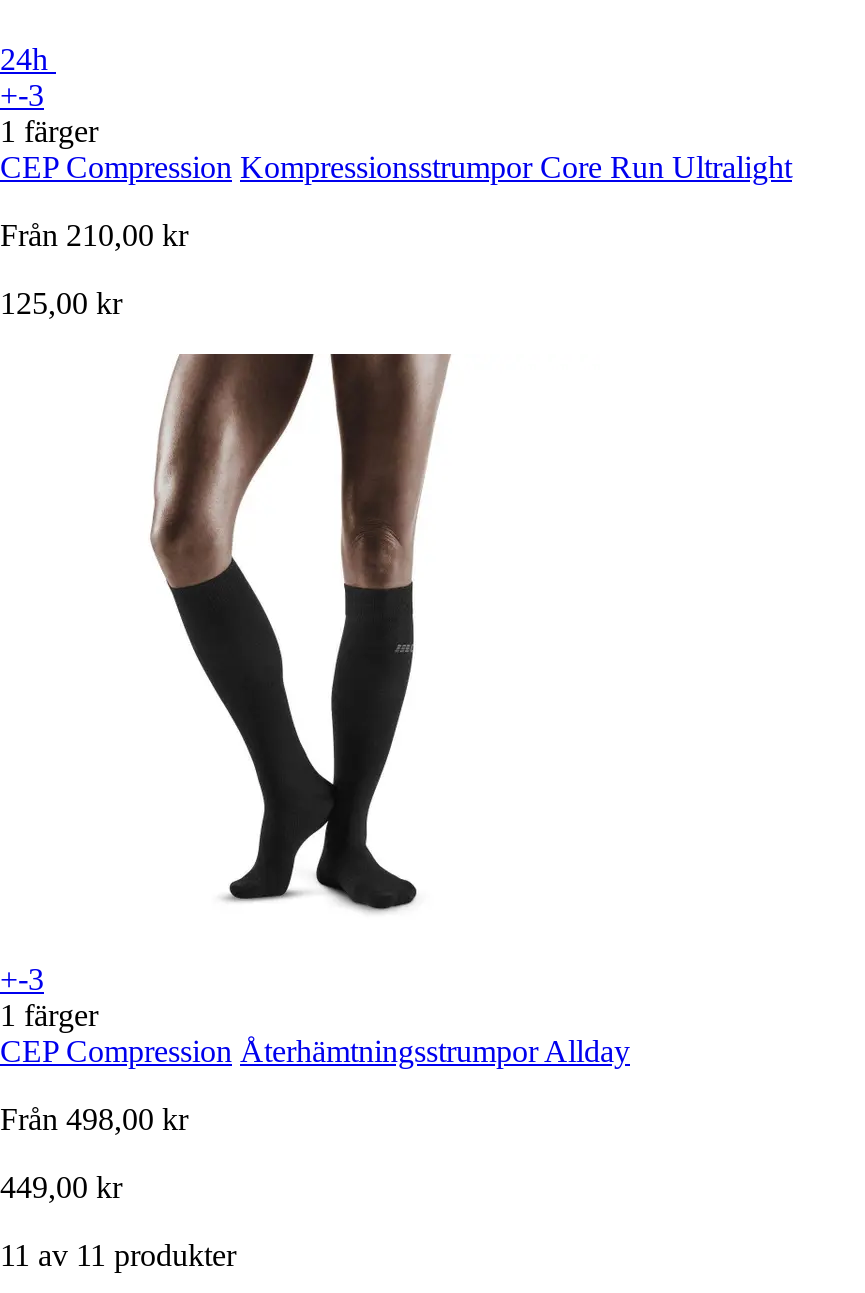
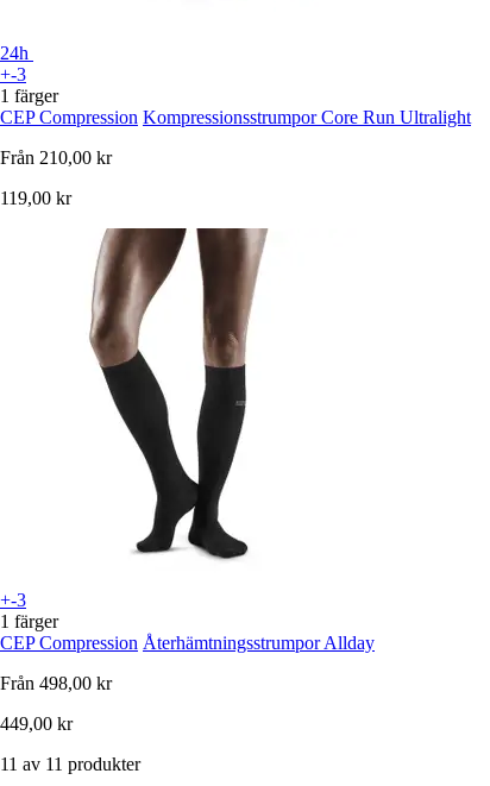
[0,286,122,320] 125,00 kr -> [0,188,71,208] 119,00 kr

